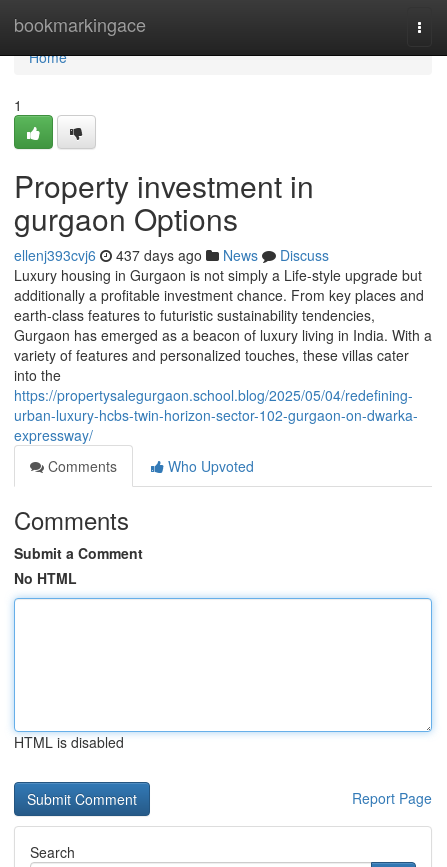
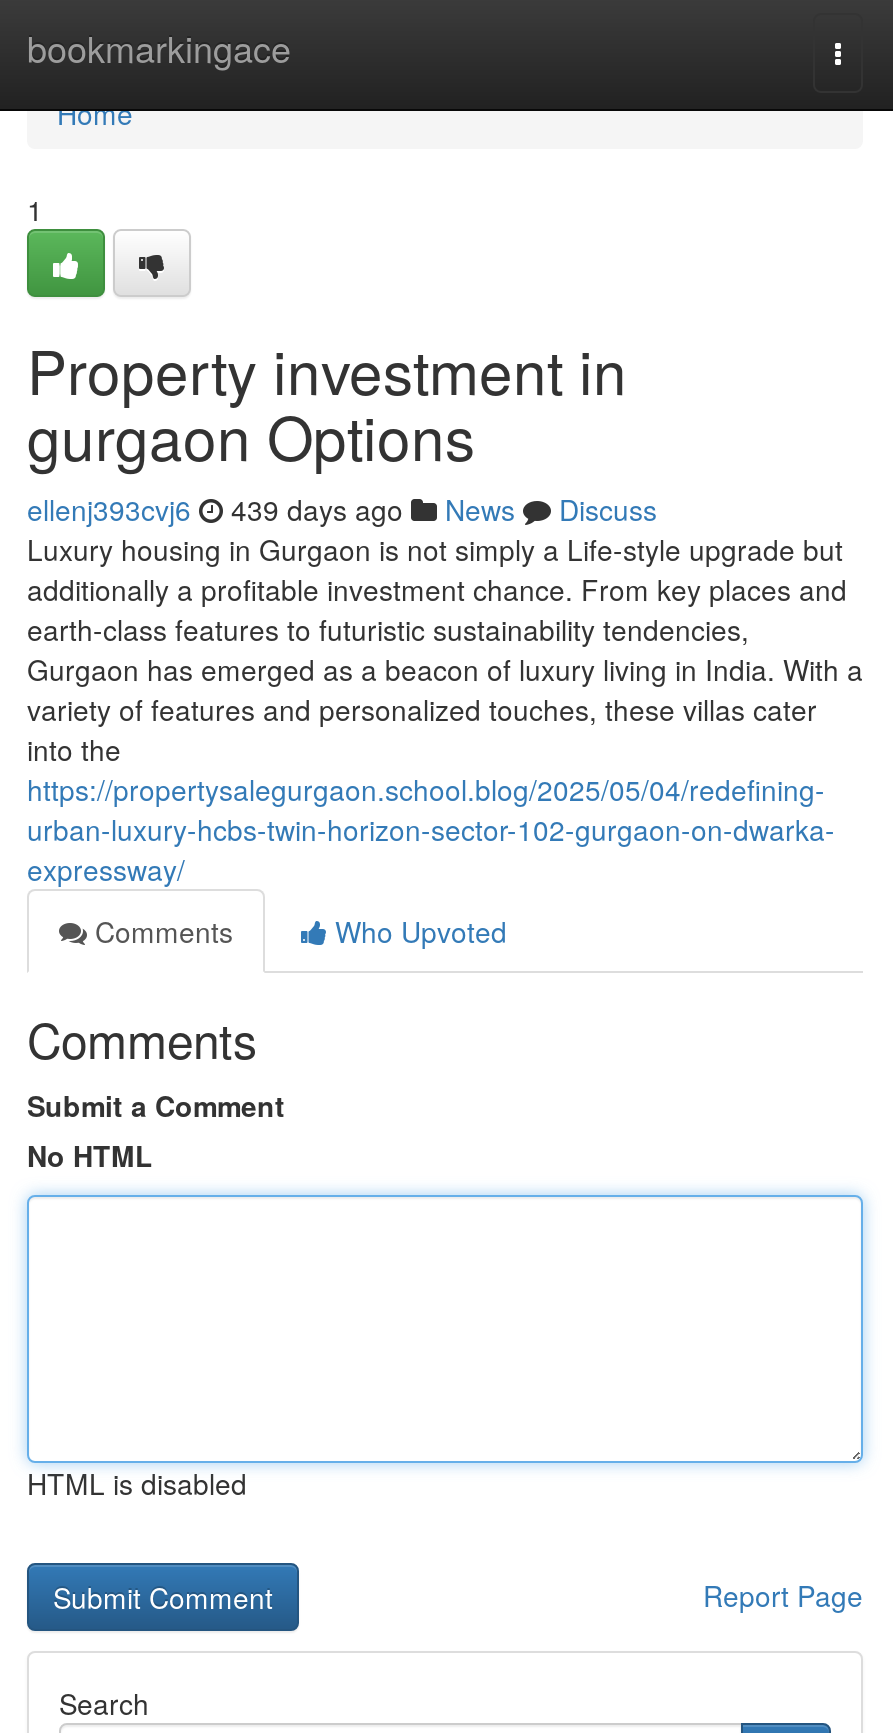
[14,245,329,265] ellenj393cvj6 437 days ago News Discuss -> [27,489,657,529] ellenj393cvj6 439 days ago News Discuss

